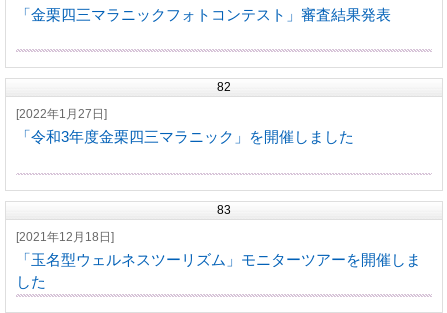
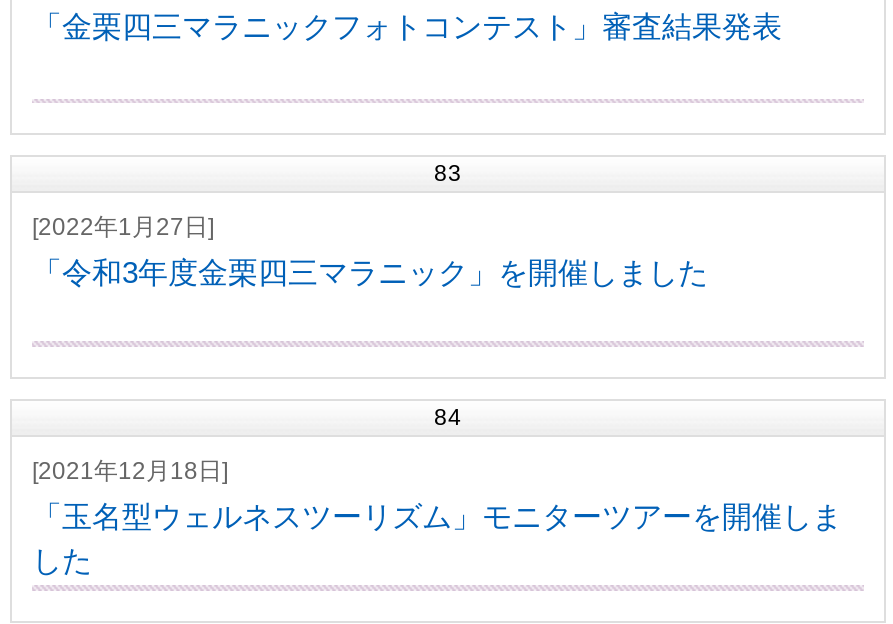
[217,81,231,93] 82 -> [434,160,462,184] 83
[217,204,231,216] 83 -> [434,405,462,429] 84

